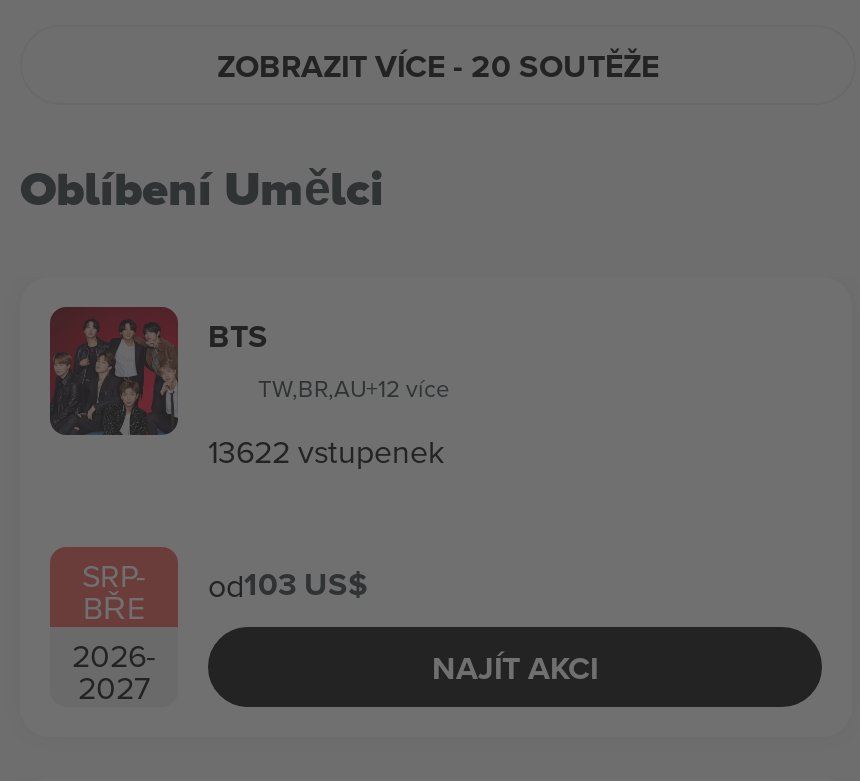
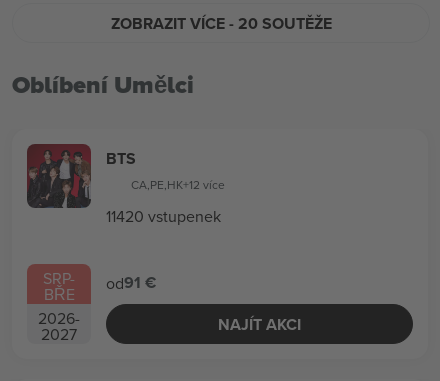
[258,371,450,405] TW,BR,AU+12 více -> [131,176,225,193] CA,PE,HK+12 více
[208,429,444,473] 13622 vstupenek -> [106,205,221,227] 11420 vstupenek
[208,561,368,607] od103 US$ -> [106,271,156,294] od91 €

